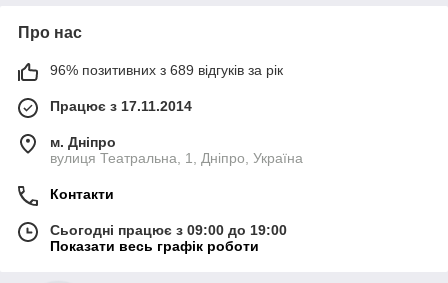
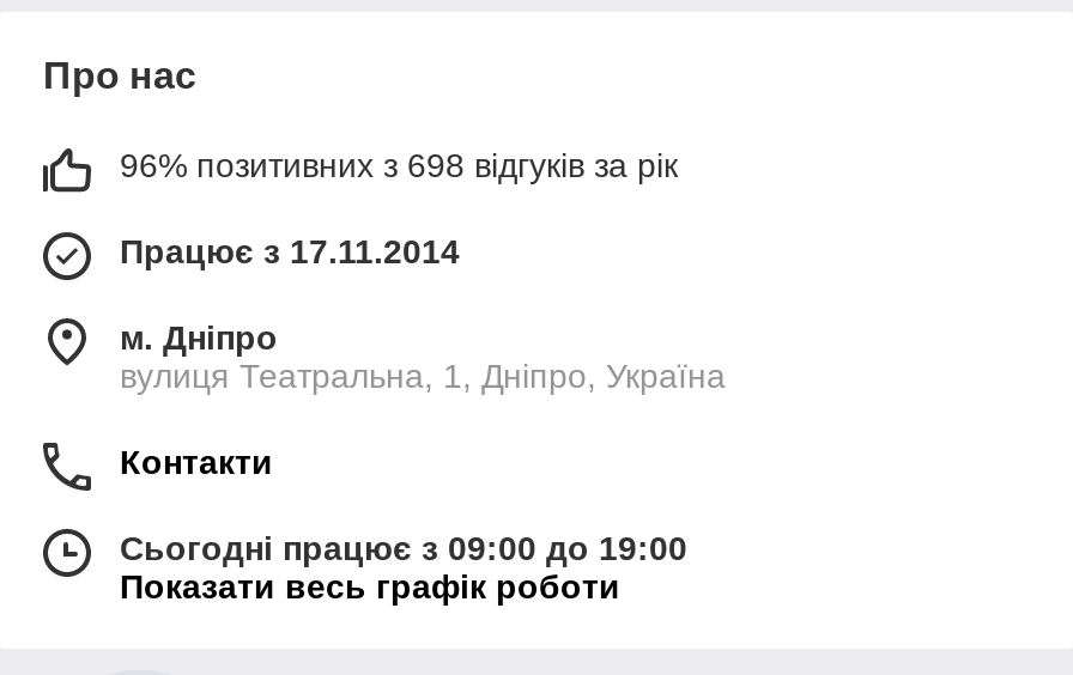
[50,62,283,78] 96% позитивних з 689 відгуків за рік -> [120,146,678,184] 96% позитивних з 698 відгуків за рік

